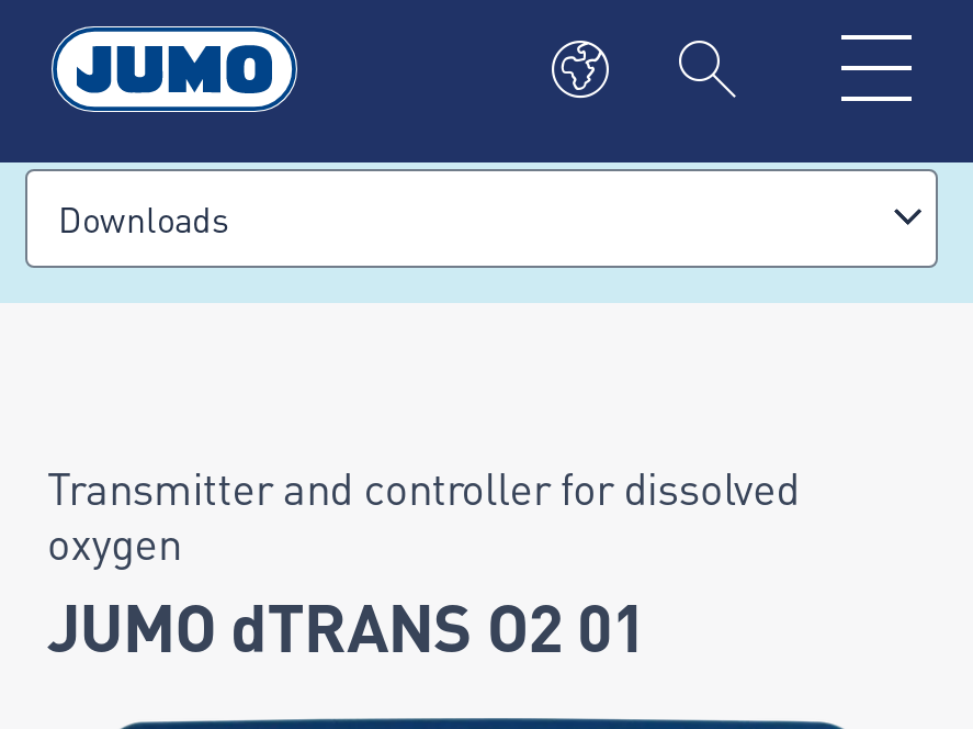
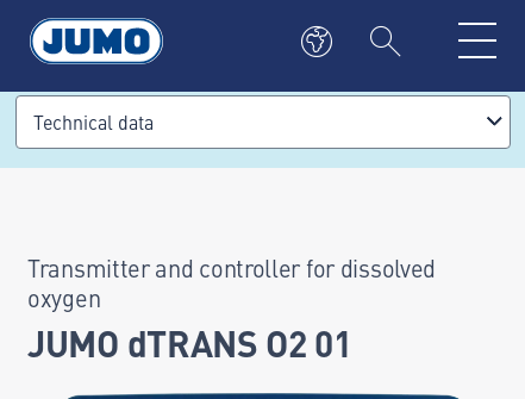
[58,193,229,242] Downloads -> [33,108,154,135] Technical data

